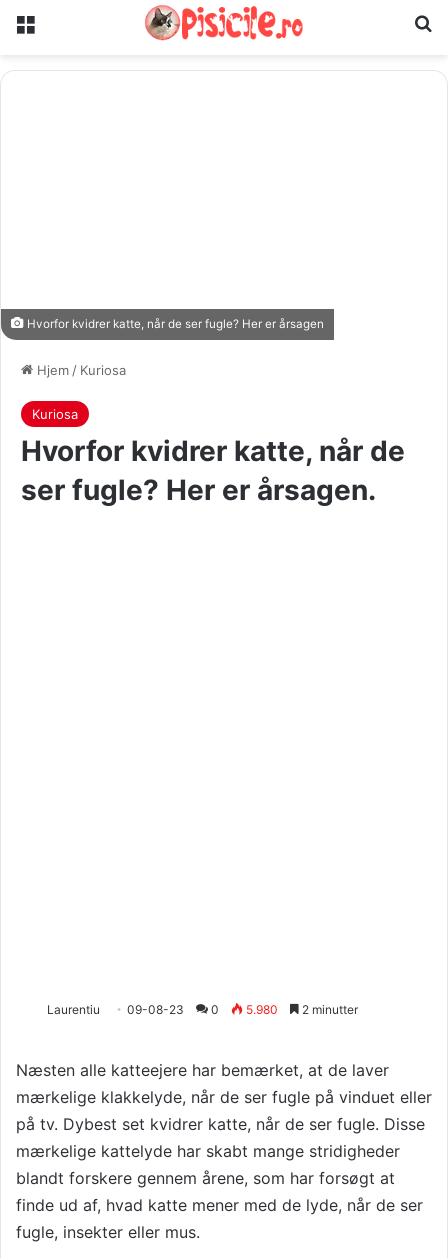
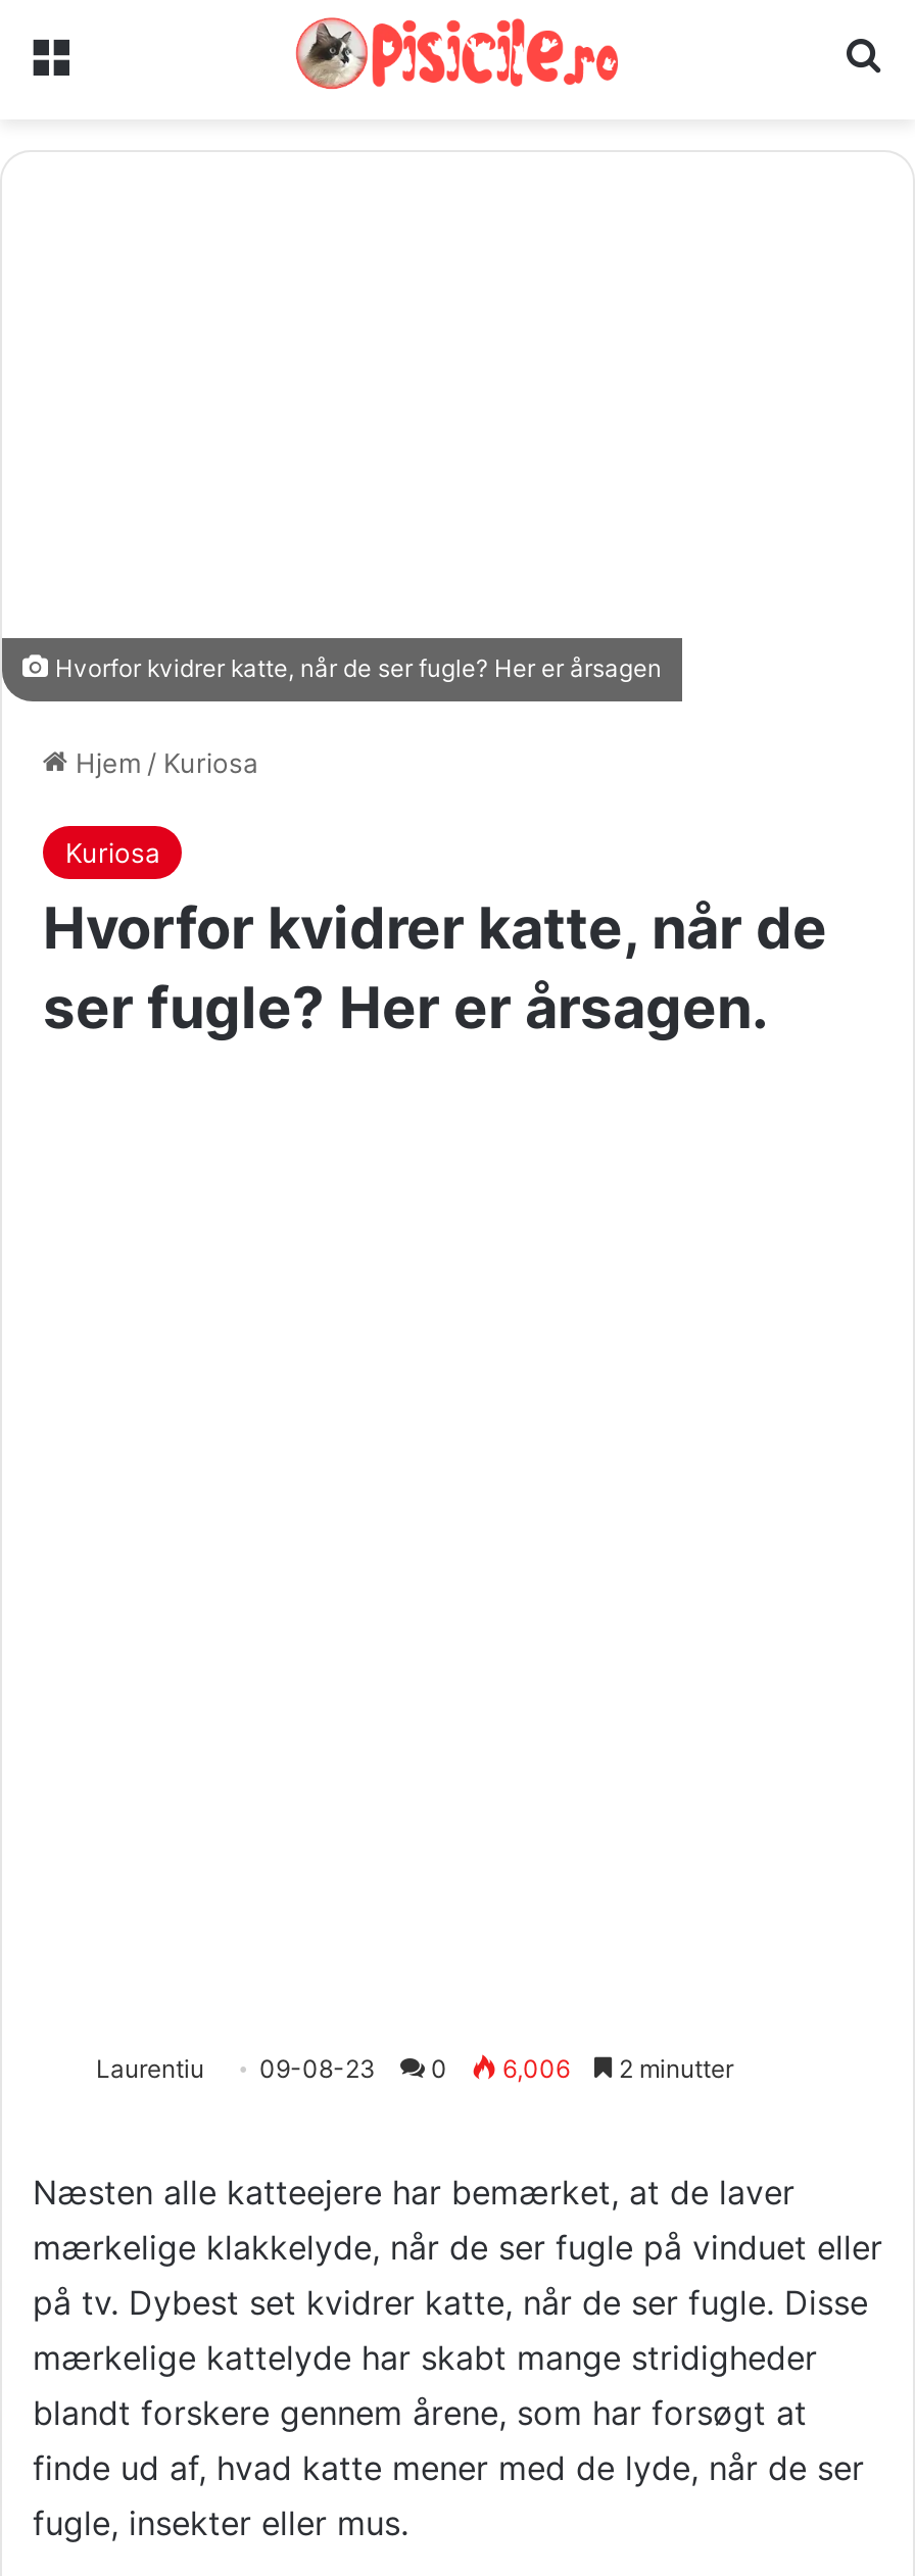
[47,1002,358,1017] Laurentiu 09-08-23 0 5.980 2 minutter -> [96,2053,733,2084] Laurentiu 09-08-23 0 6,006 2 minutter

